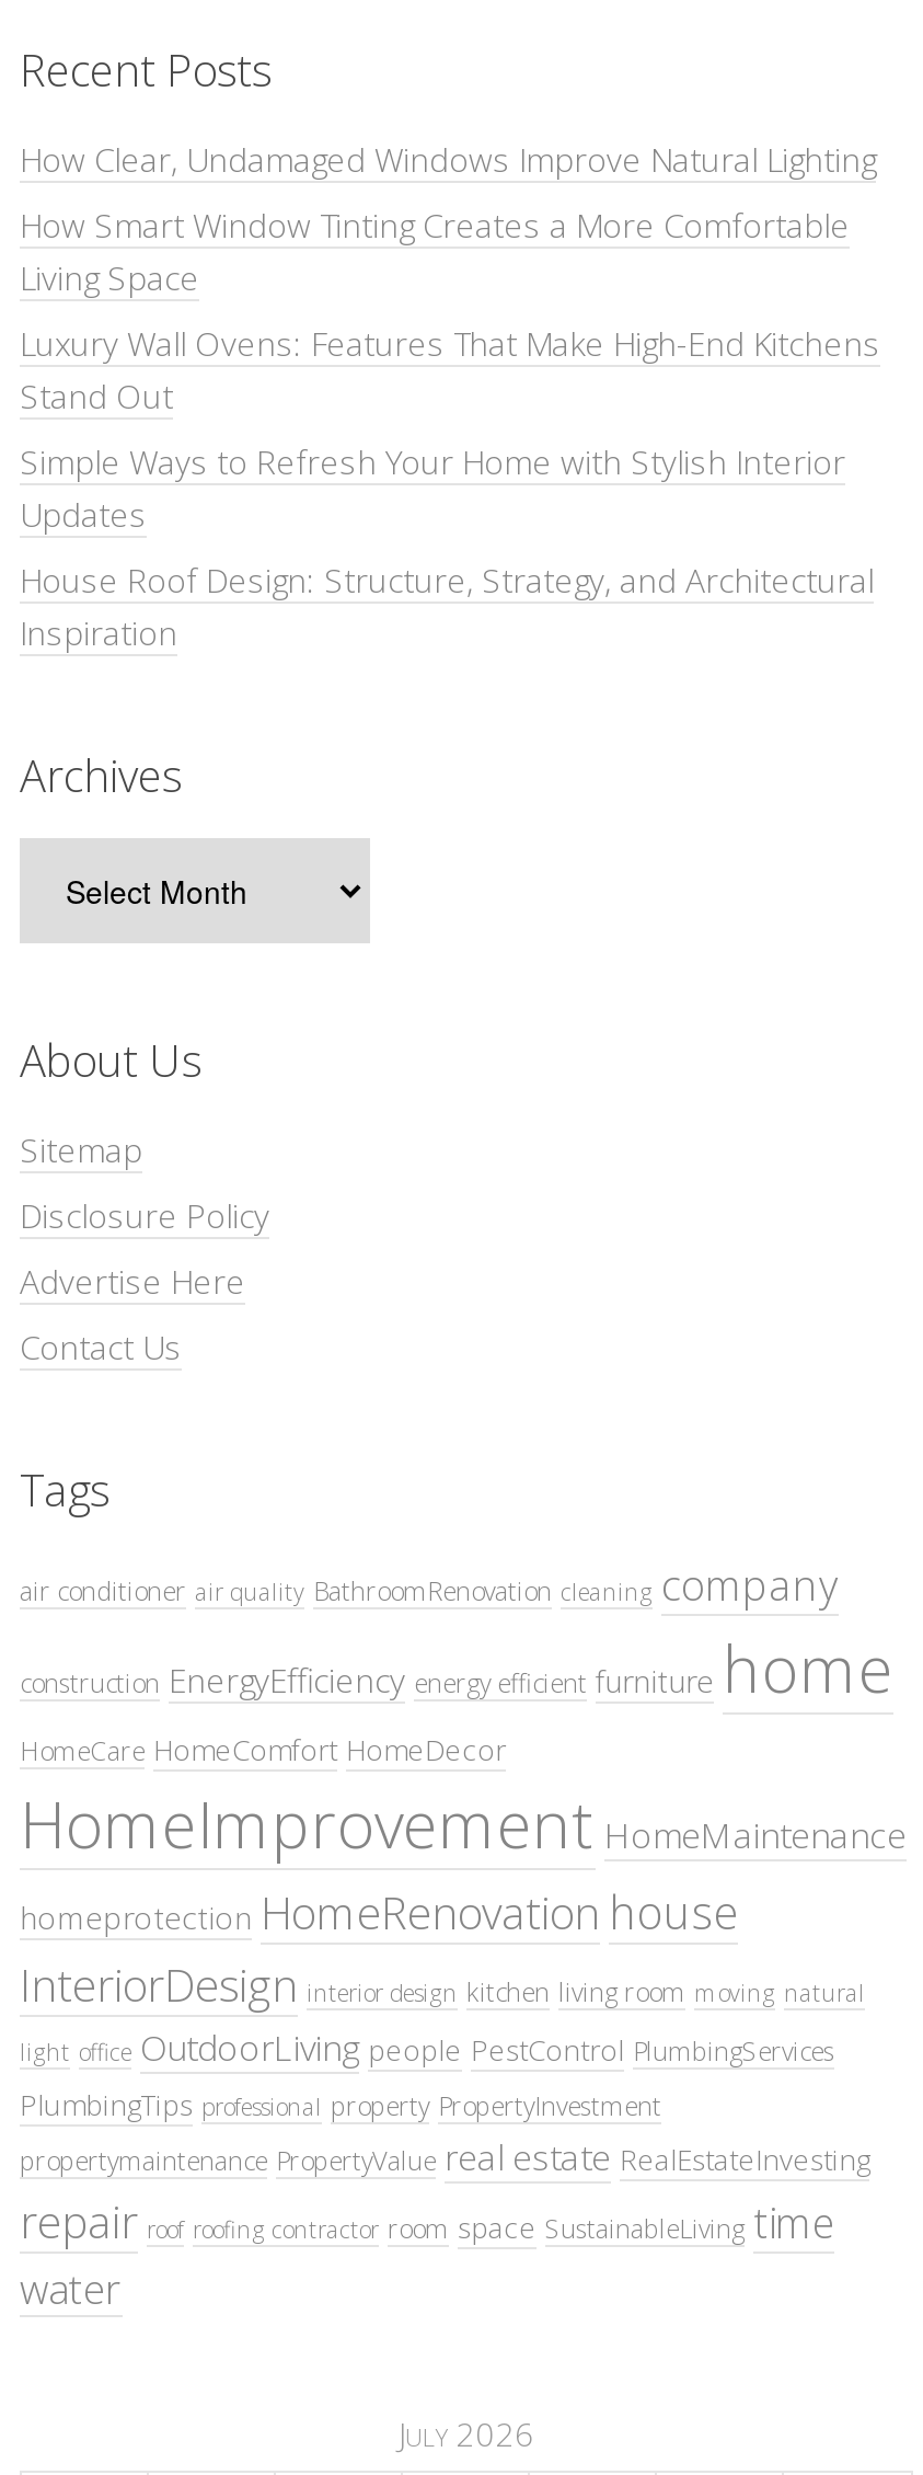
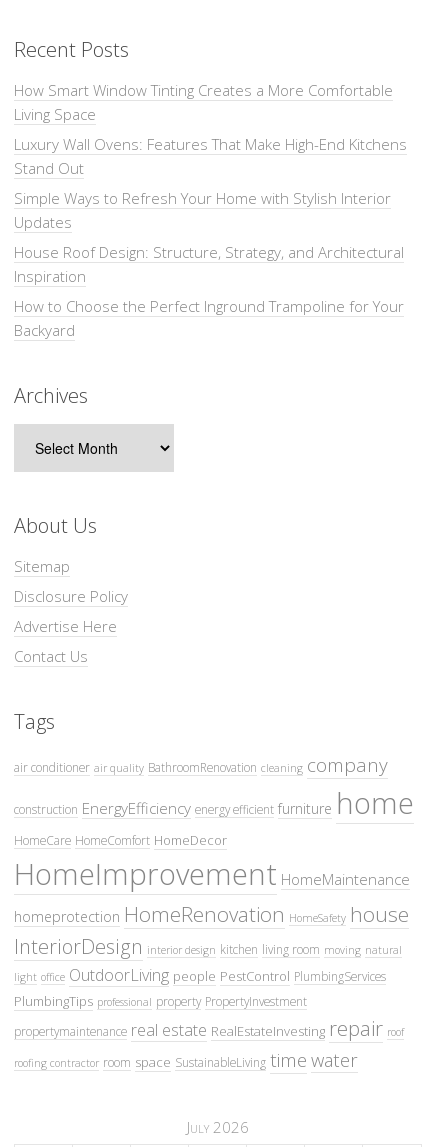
[20,136,876,180] How Clear, Undamaged Windows Improve Natural Lighting -> none
moved [20,202,880,653] -> [14,80,407,286]: How Smart Window Tinting Creates a More Comfortable | Living Space | Luxury Wall Ovens: Features That Make High-End Kitchens | Stand Out | Simple Ways to Refresh Your Home with Stylish Interior | Updates | House Roof Design: Structure, Strategy, and Architectural | Inspiration
none -> [14,296,404,340] How to Choose the Perfect Inground Trampoline for Your | Backyard
moved [20,745,907,1867] -> [14,382,410,894]: Archives | About Us | Sitemap | ... | HomeCare HomeComfort HomeDecor | HomeImprovement HomeMaintenance
[20,1880,738,1942] homeprotection HomeRenovation house -> [14,900,409,928] homeprotection HomeRenovation HomeSafety house
moved [20,1953,865,2124] -> [14,933,402,1010]: InteriorDesign interior design kitchen living room moving natural | light office OutdoorLiving people PestControl PlumbingServices | PlumbingTips professional property PropertyInvestment
[20,2132,869,2314] propertymaintenance PropertyValue real estate RealEstateInvesting | repair roof roofing contractor room space SustainableLiving time | water -> [14,1014,404,1073] propertymaintenance real estate RealEstateInvesting repair roof | roofing contractor room space SustainableLiving time water

